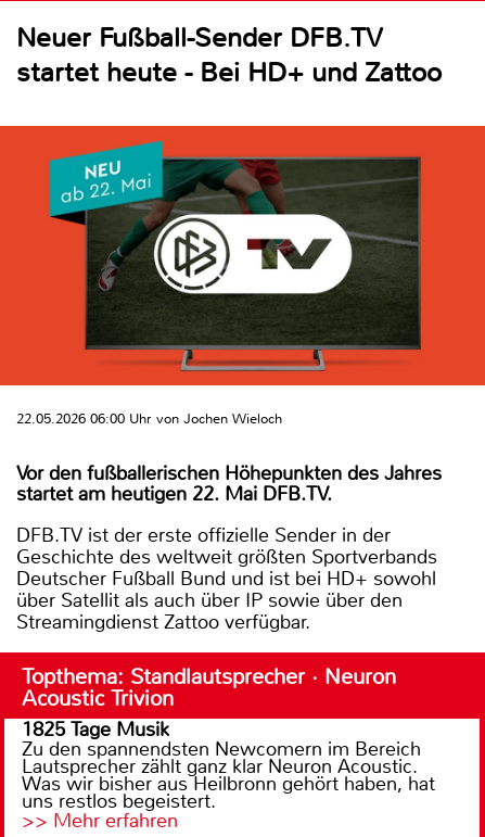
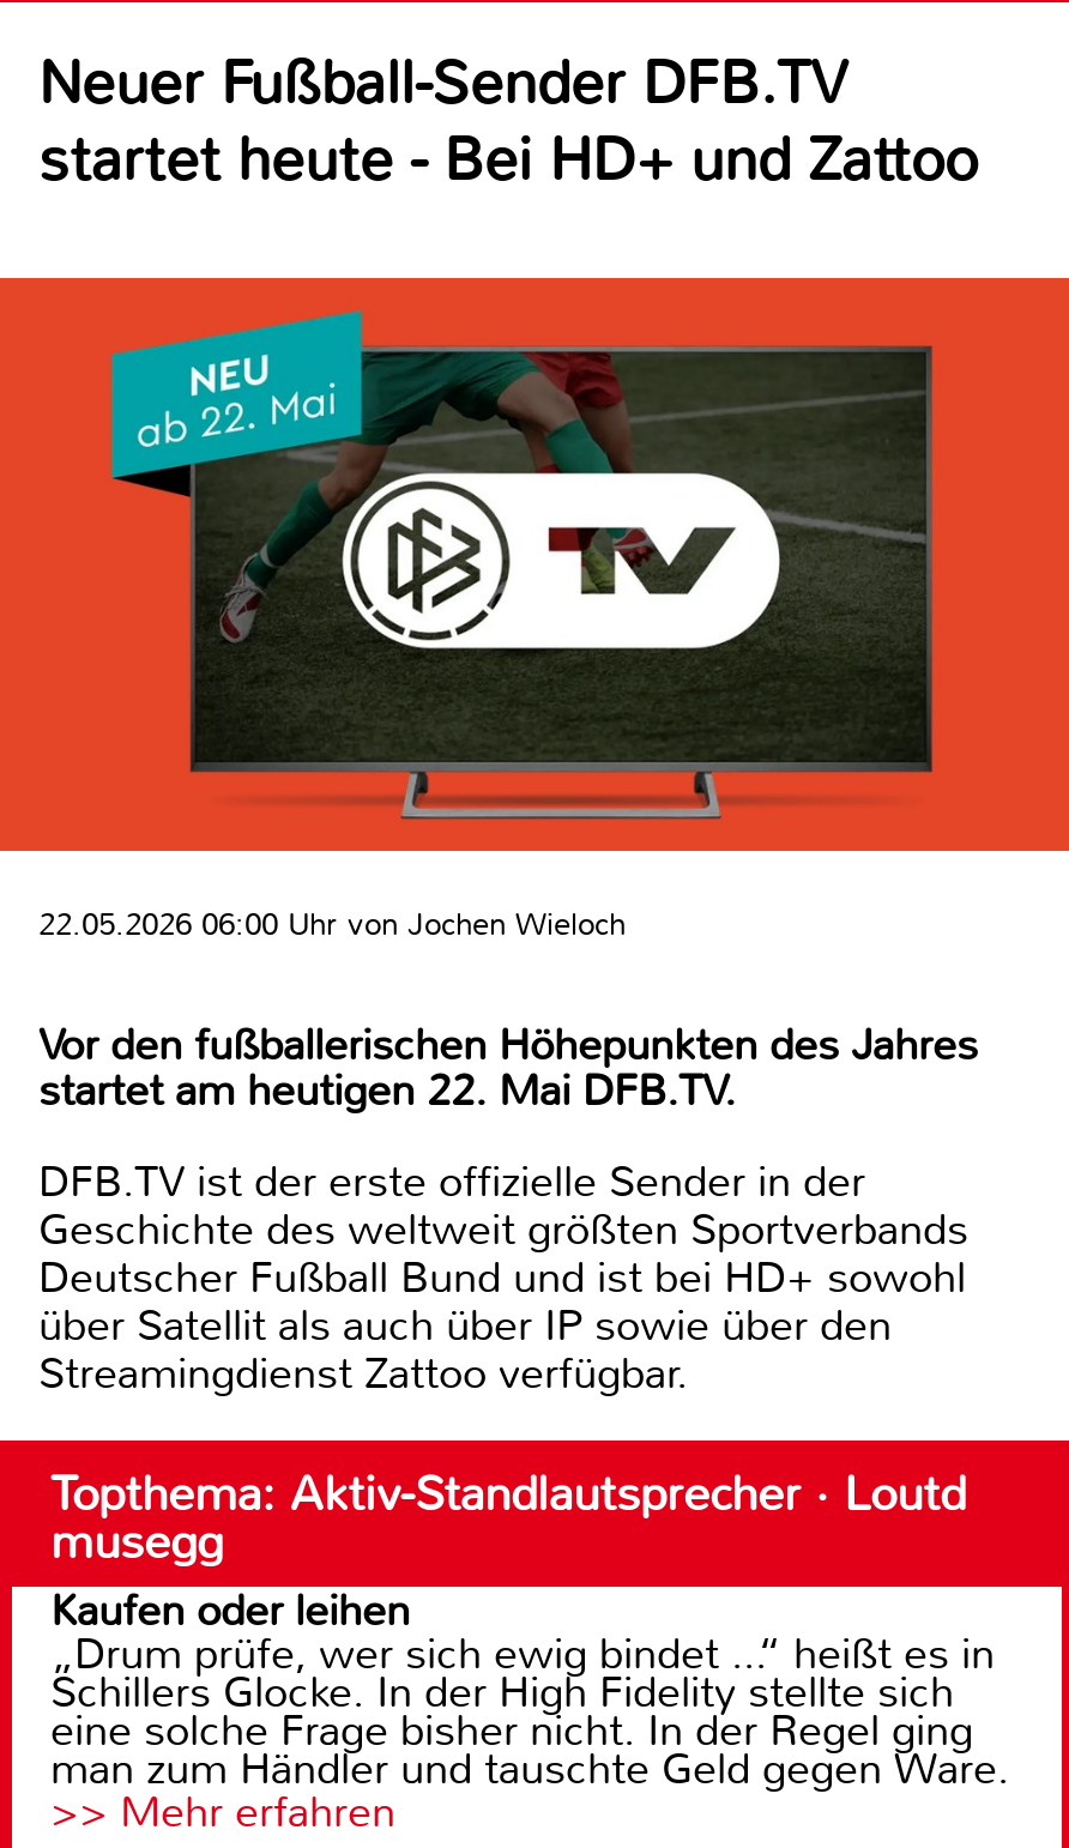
[22,663,435,814] Topthema: Standlautsprecher · Neuron | Acoustic Trivion | 1825 Tage Musik | Zu den spannendsten Newcomern im Bereich | Lautsprecher zählt ganz klar Neuron Acoustic. | Was wir bisher aus Heilbronn gehört haben, hat | uns restlos begeistert. -> [50,1465,1009,1798] Topthema: Aktiv-Standlautsprecher · Loutd | musegg | Kaufen oder leihen | „Drum prüfe, wer sich ewig bindet ...“ heißt es in | Schillers Glocke. In der High Fidelity stellte sich | eine solche Frage bisher nicht. In der Regel ging | man zum Händler und tauschte Geld gegen Ware.

